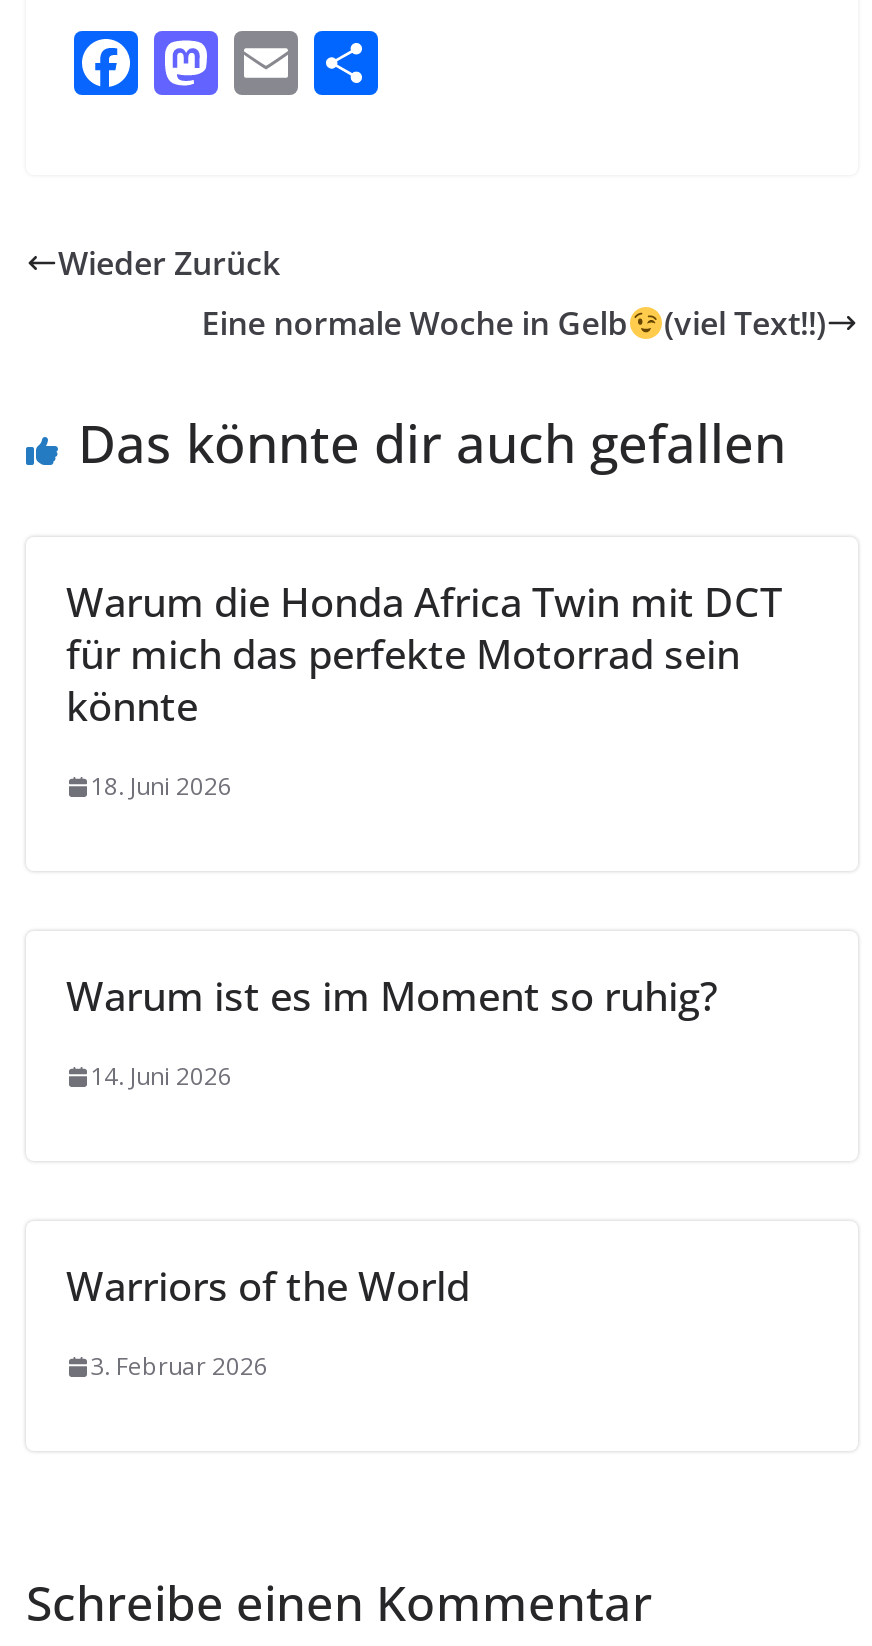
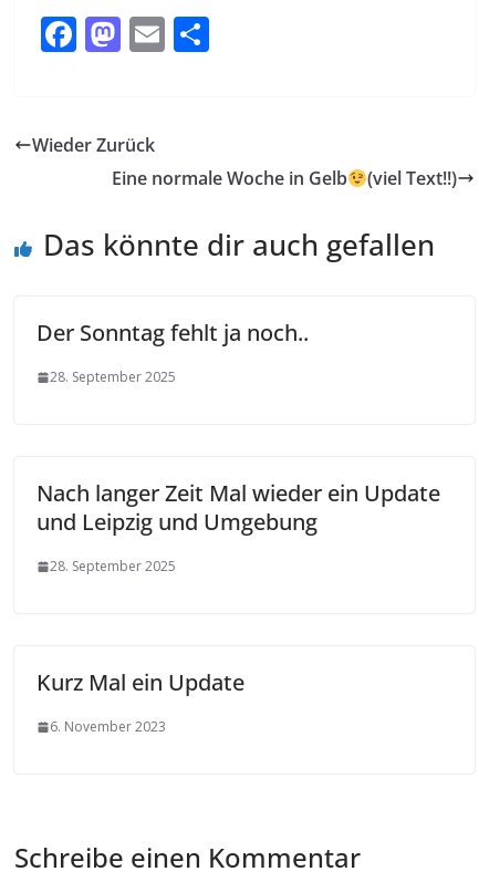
[66,575,782,733] Warum die Honda Africa Twin mit DCT | für mich das perfekte Motorrad sein | könnte -> [37,318,309,347] Der Sonntag fehlt ja noch..
[90,769,232,803] 18. Juni 2026 -> [50,367,176,386] 28. September 2025
[66,969,718,1023] Warum ist es im Moment so ruhig? -> [37,478,440,537] Nach langer Zeit Mal wieder ein Update | und Leipzig und Umgebung
[90,1059,232,1093] 14. Juni 2026 -> [50,557,176,575] 28. September 2025
[66,1259,470,1313] Warriors of the World -> [37,667,244,697] Kurz Mal ein Update
[90,1349,268,1383] 3. Februar 2026 -> [50,717,166,736] 6. November 2023

